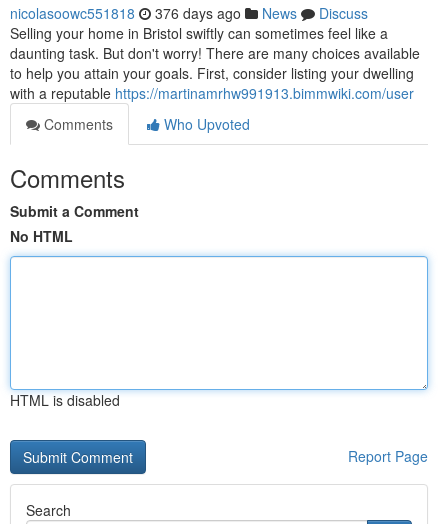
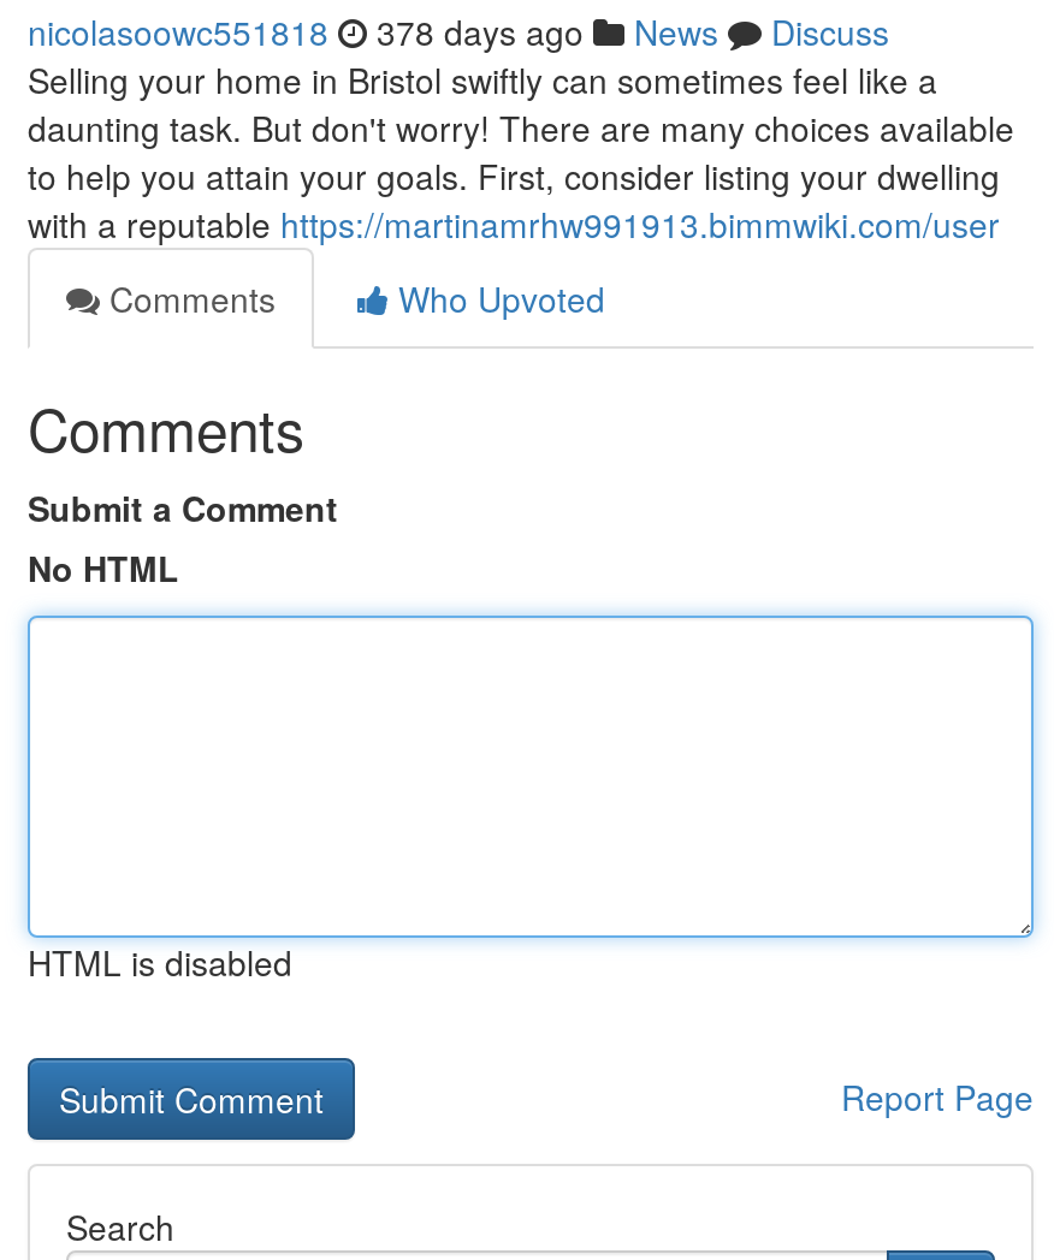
[10,3,368,23] nicolasoowc551818 376 days ago News Discuss -> [28,7,889,55] nicolasoowc551818 378 days ago News Discuss

